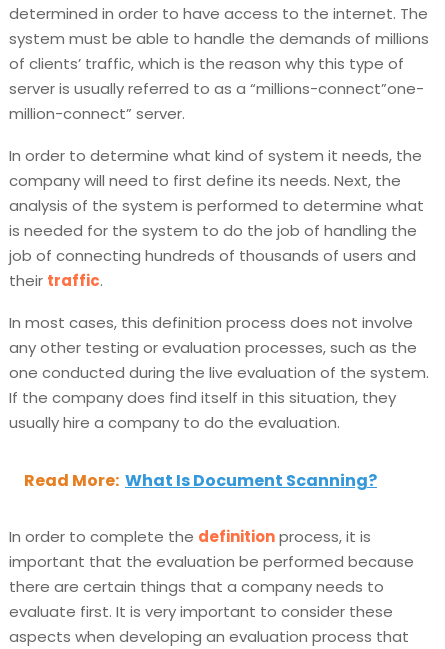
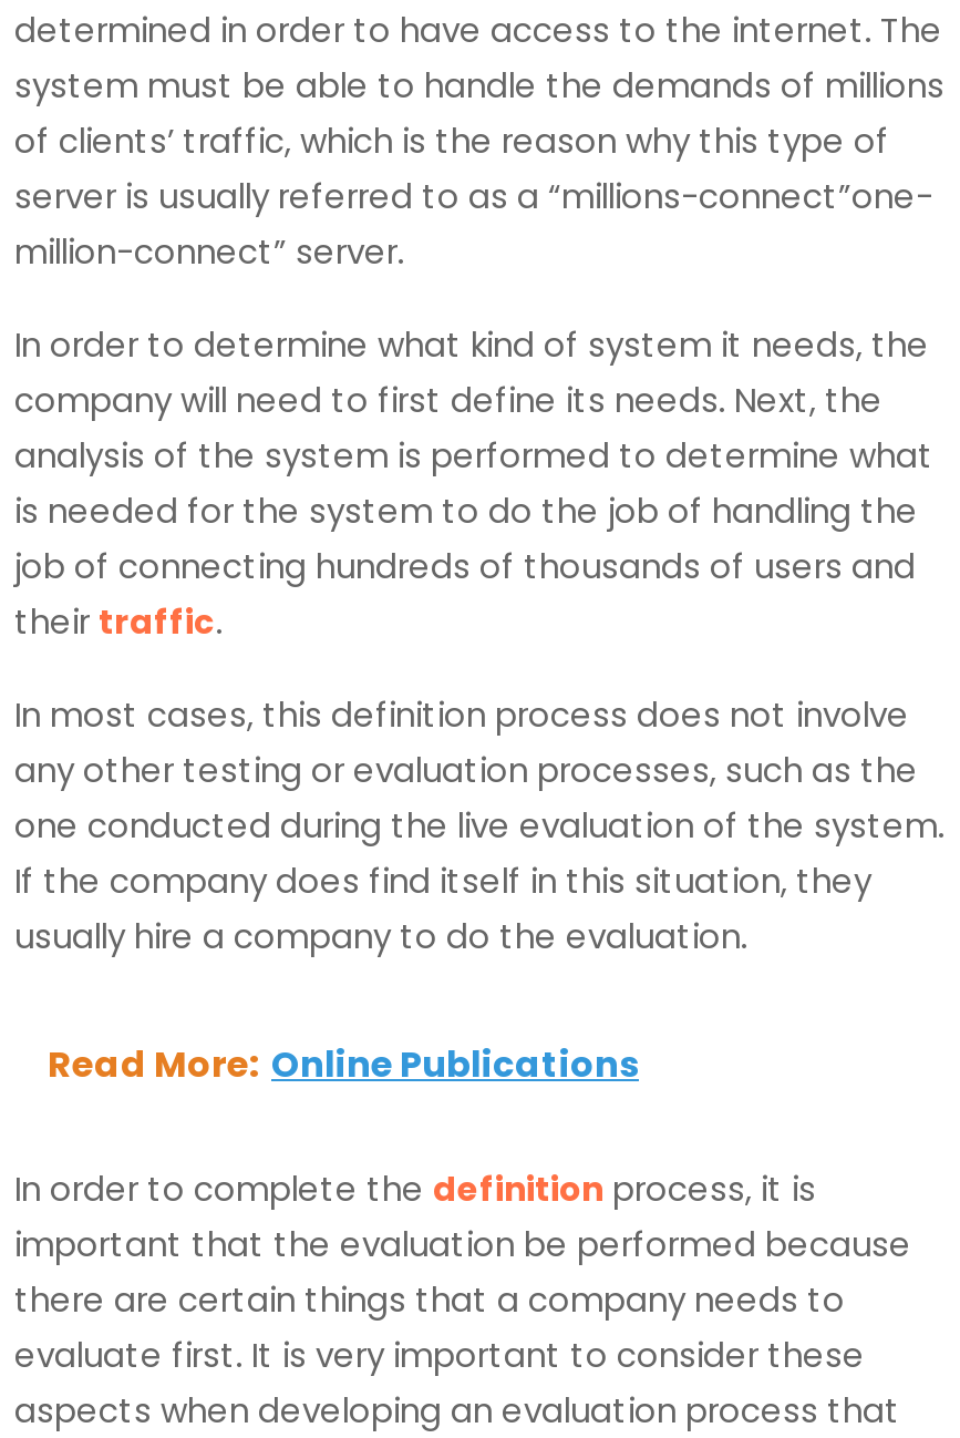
[24,468,377,491] Read More: What Is Document Scanning? -> [48,1038,639,1089] Read More: Online Publications

